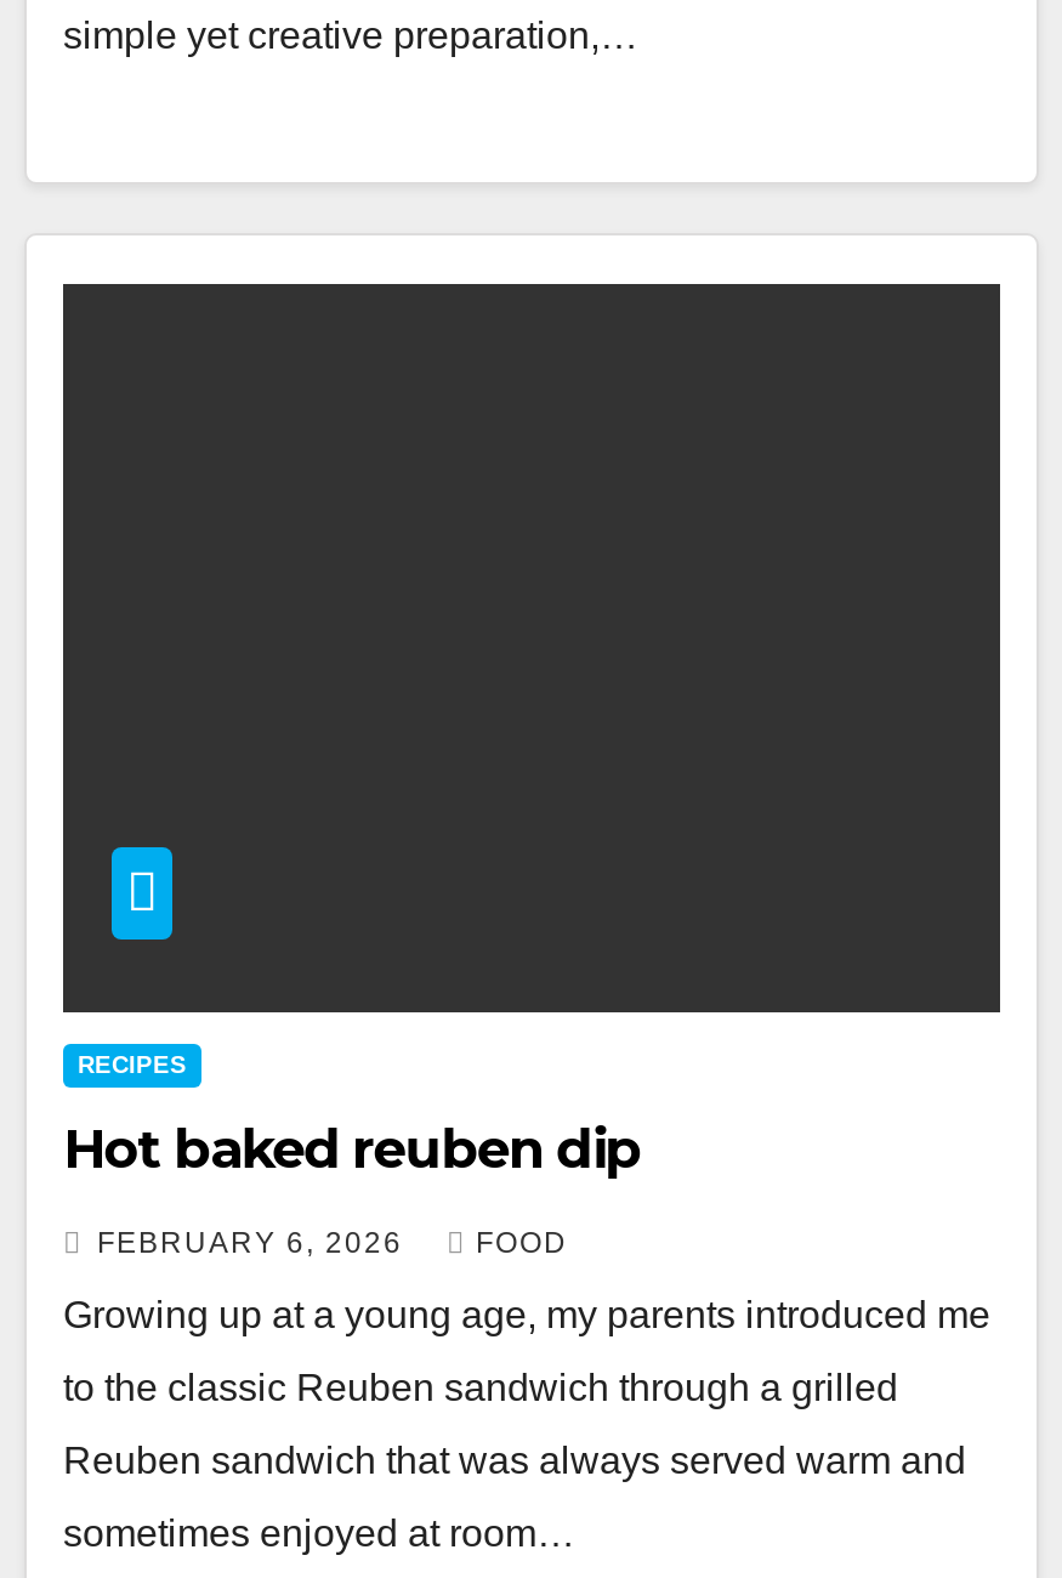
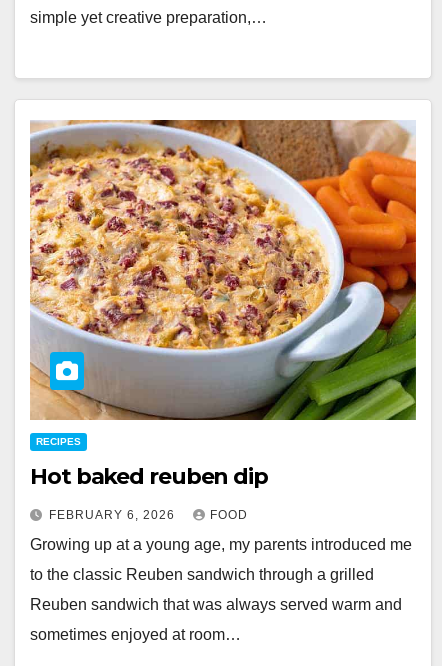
none -> [29,119,417,421] [image]

